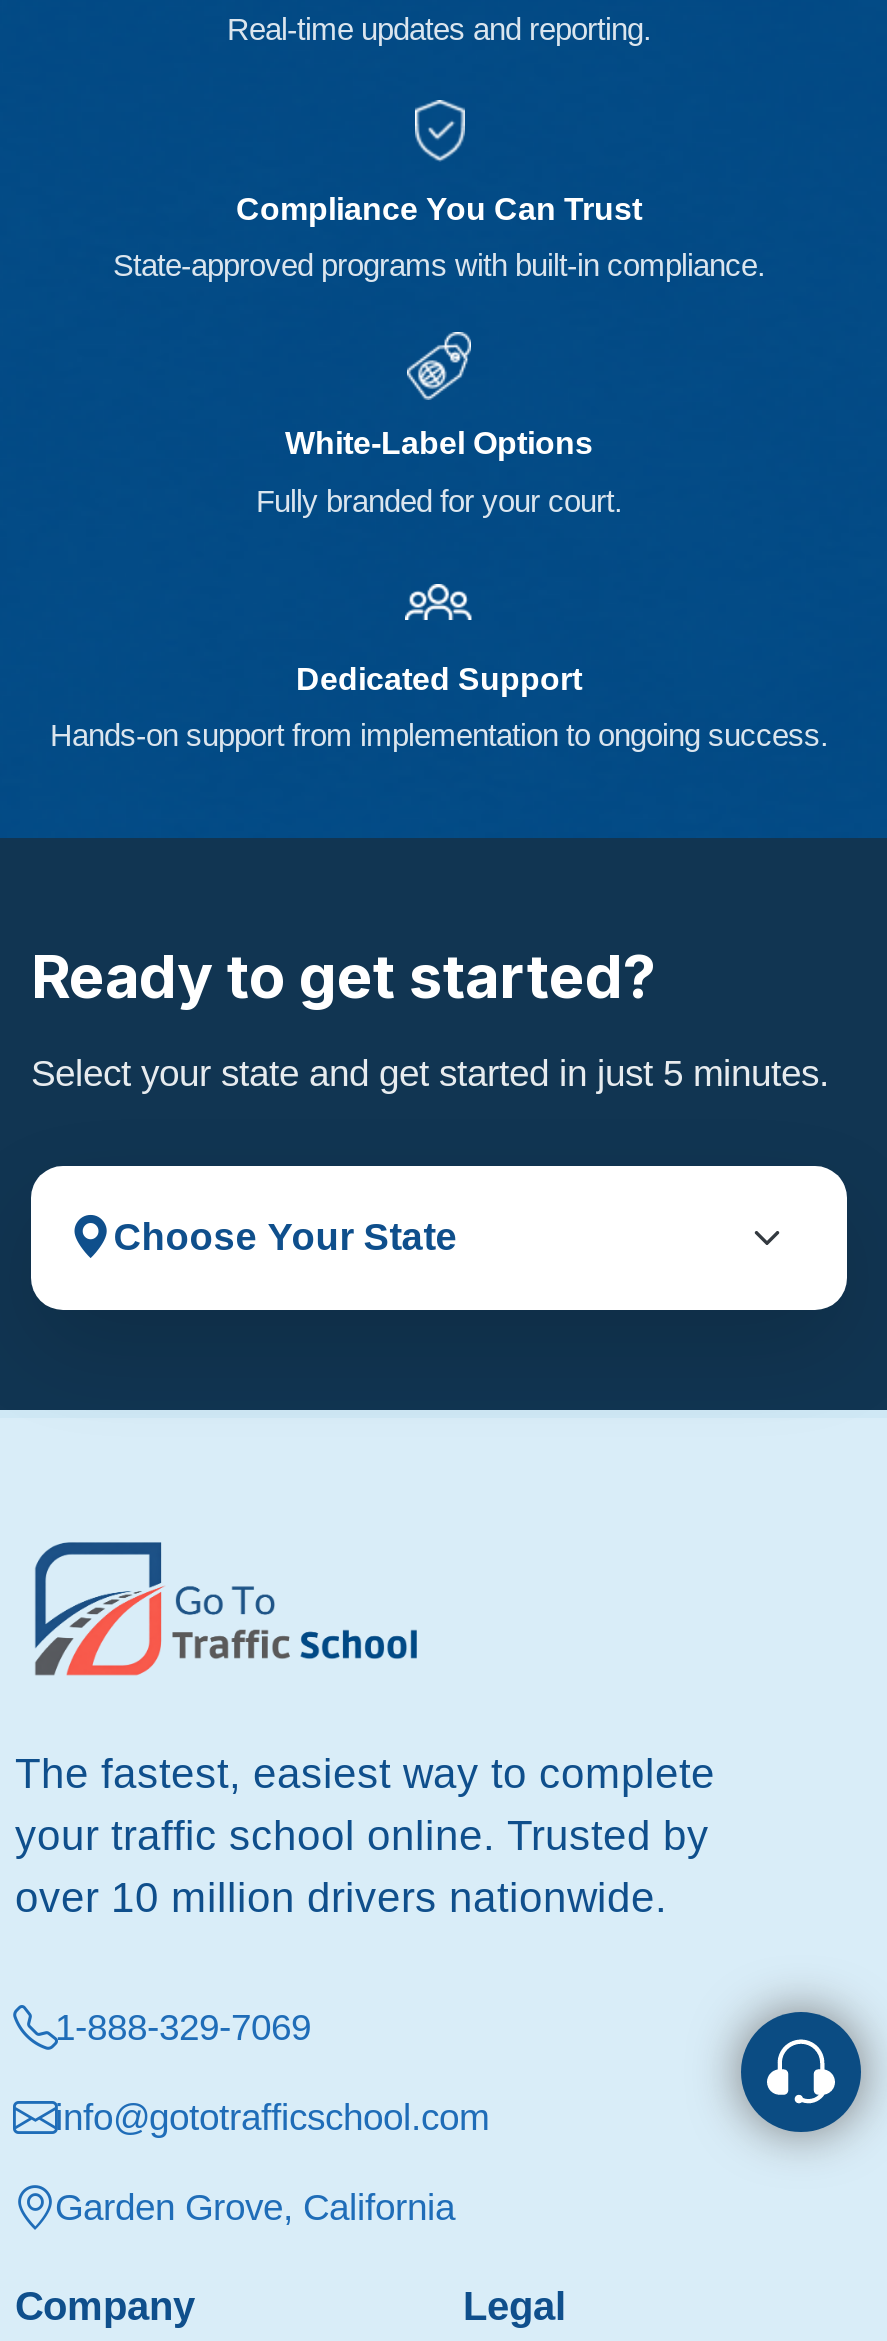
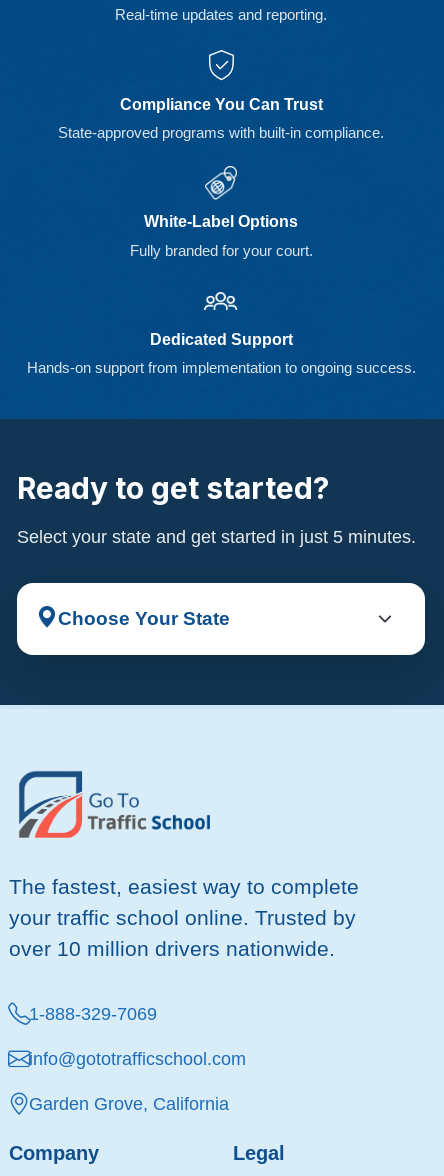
[729,2000,873,2144] [image] -> none

